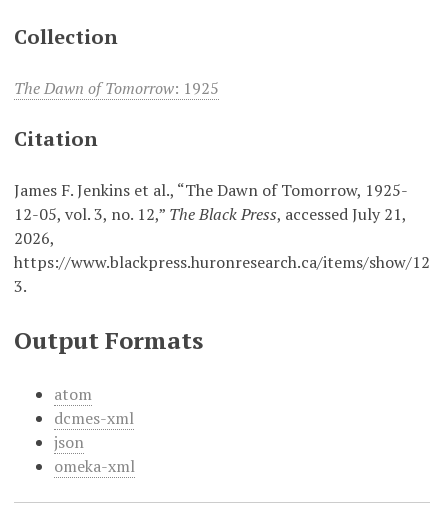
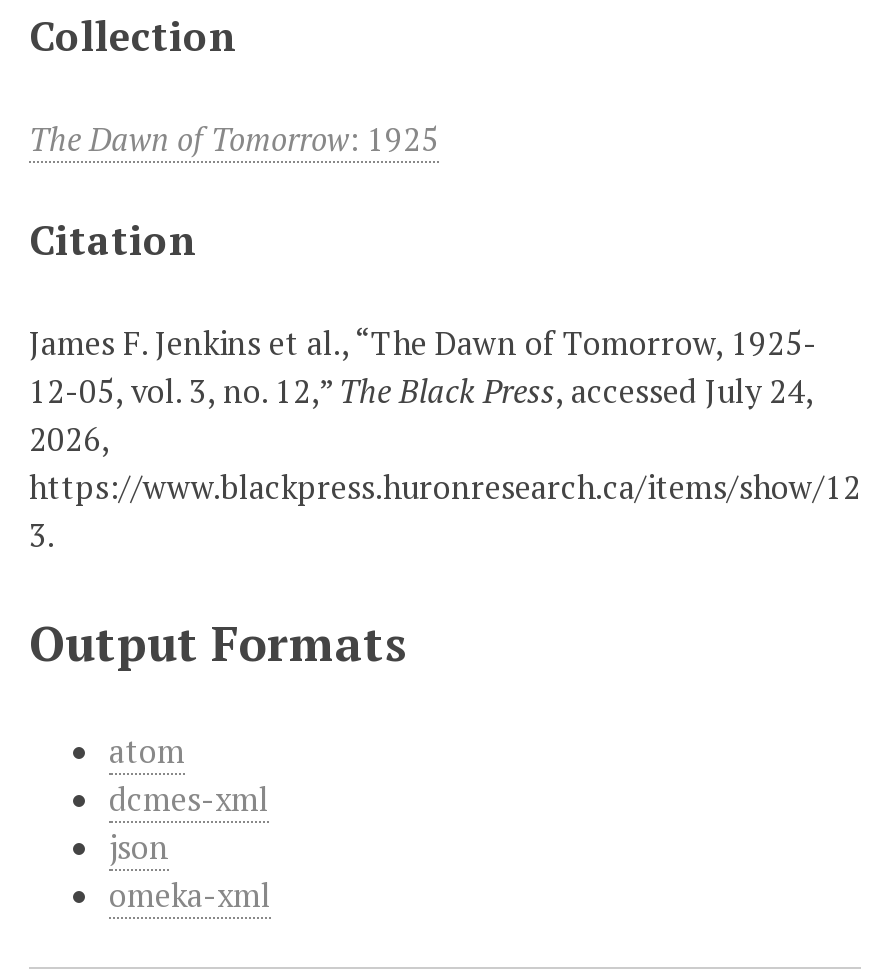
[14,203,406,225] 12-05, vol. 3, no. 12,” The Black Press, accessed July 21, -> [29,369,813,413] 12-05, vol. 3, no. 12,” The Black Press, accessed July 24,

